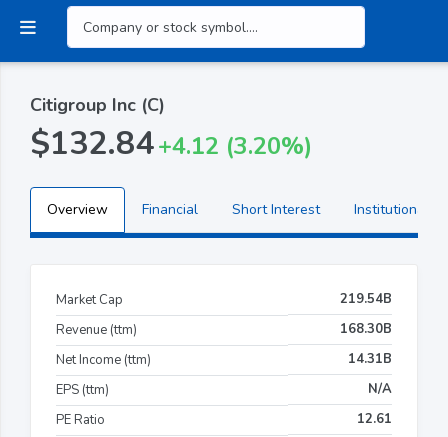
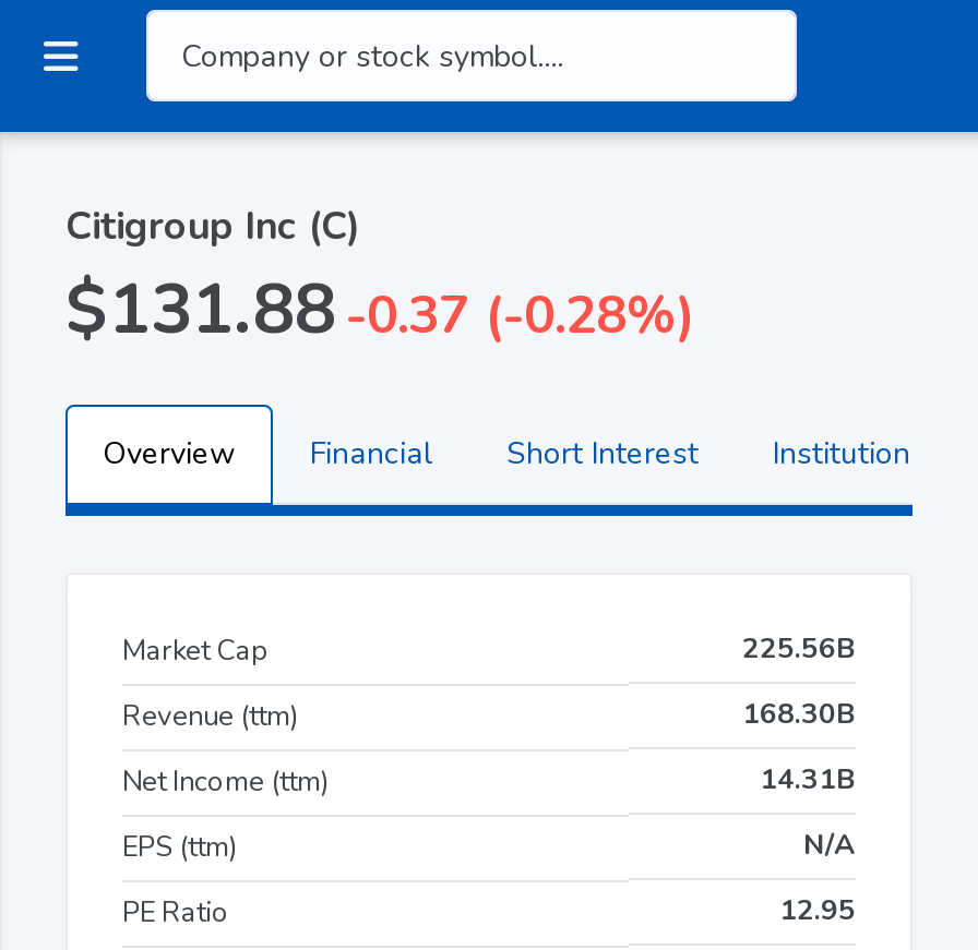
[30,122,312,165] $132.84 +4.12 (3.20%) -> [65,262,694,356] $131.88 -0.37 (-0.28%)
[340,290,392,308] 219.54B -> [742,629,856,668] 225.56B
[357,410,392,428] 12.61 -> [779,891,856,930] 12.95

